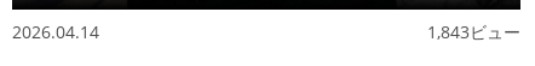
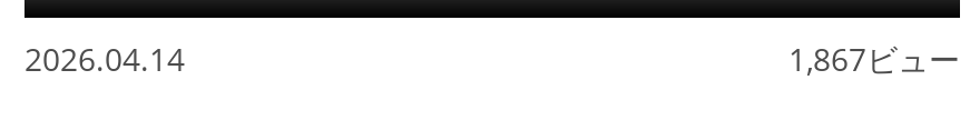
[427,20,520,43] 1,843ビュー -> [788,37,960,79] 1,867ビュー

